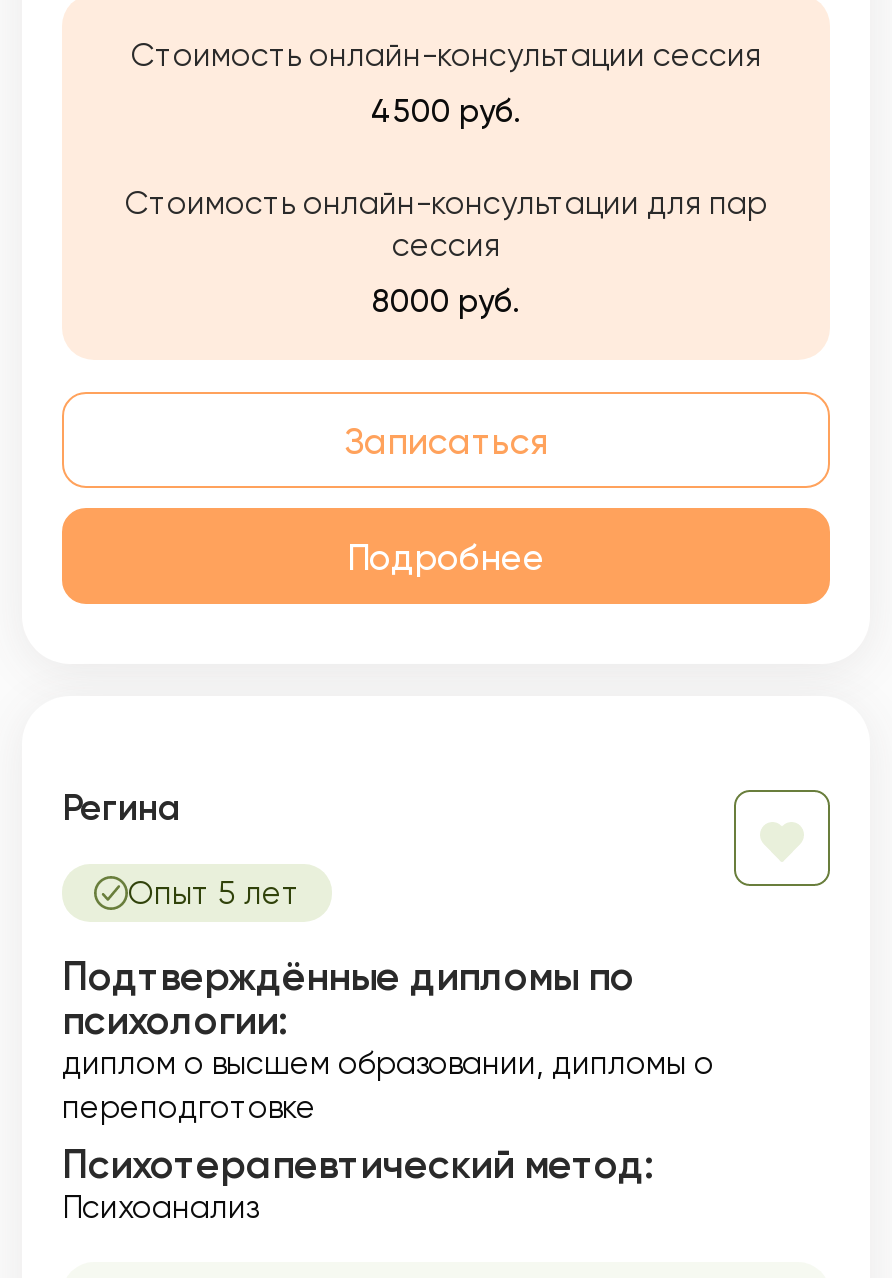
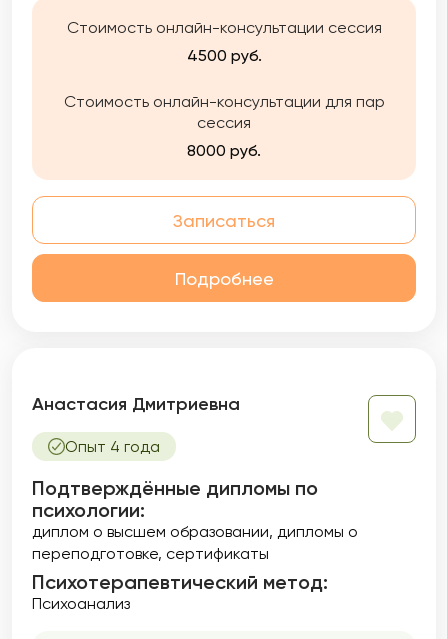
[62,786,182,830] Регина -> [32,393,240,415] Анастасия Дмитриевна
[128,874,300,912] Опыт 5 лет -> [65,437,160,456] Опыт 4 года
[62,1088,316,1126] переподготовке -> [32,544,269,563] переподготовке сертификаты

